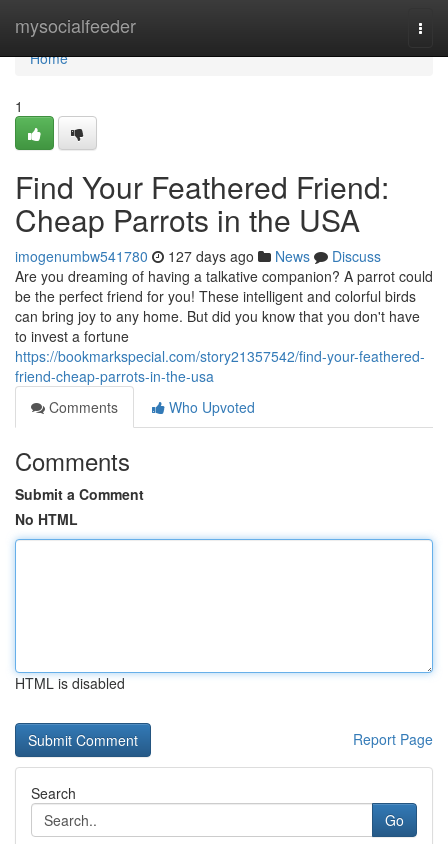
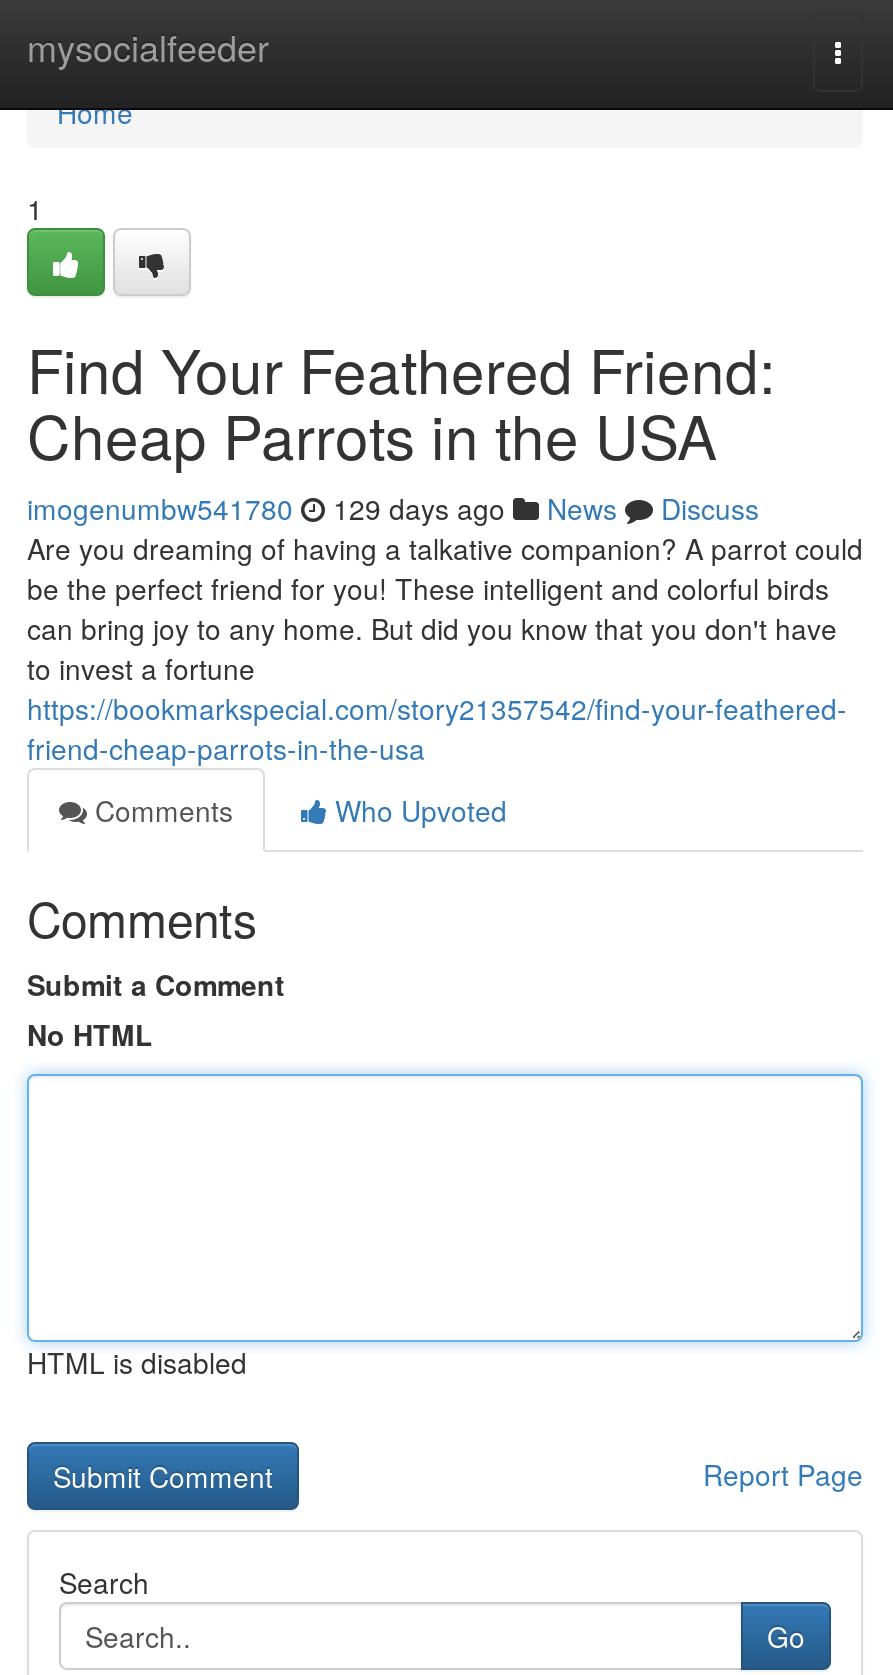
[15,246,381,266] imogenumbw541780 127 days ago News Discuss -> [27,488,759,528] imogenumbw541780 129 days ago News Discuss

